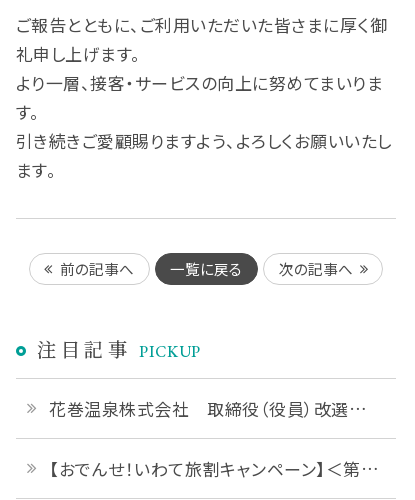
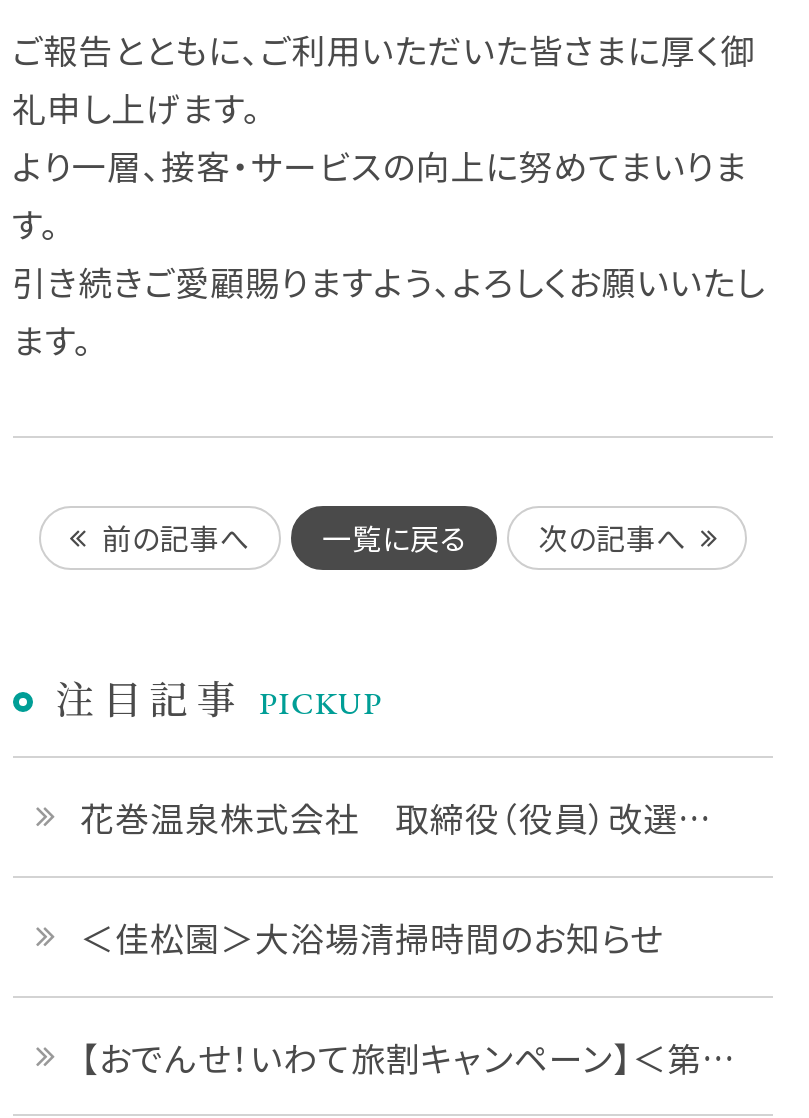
none -> [80,911,663,961] ＜佳松園＞大浴場清掃時間のお知らせ

